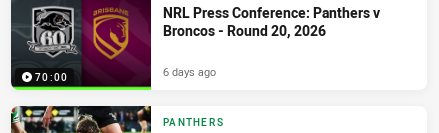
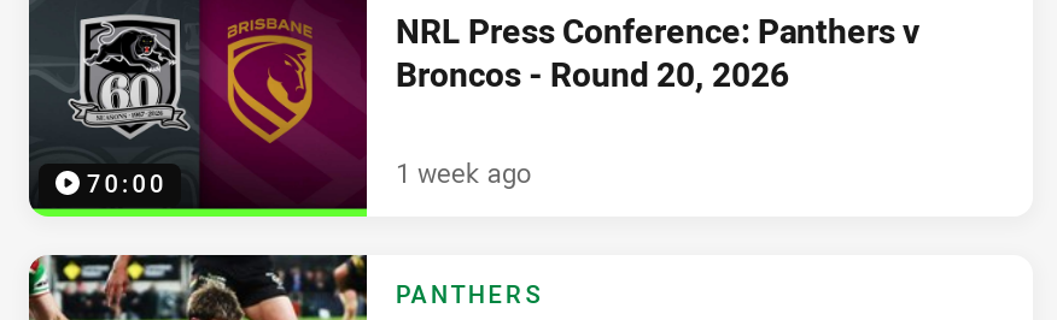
[163,64,216,79] 6 days ago -> [396,154,531,190] 1 week ago

